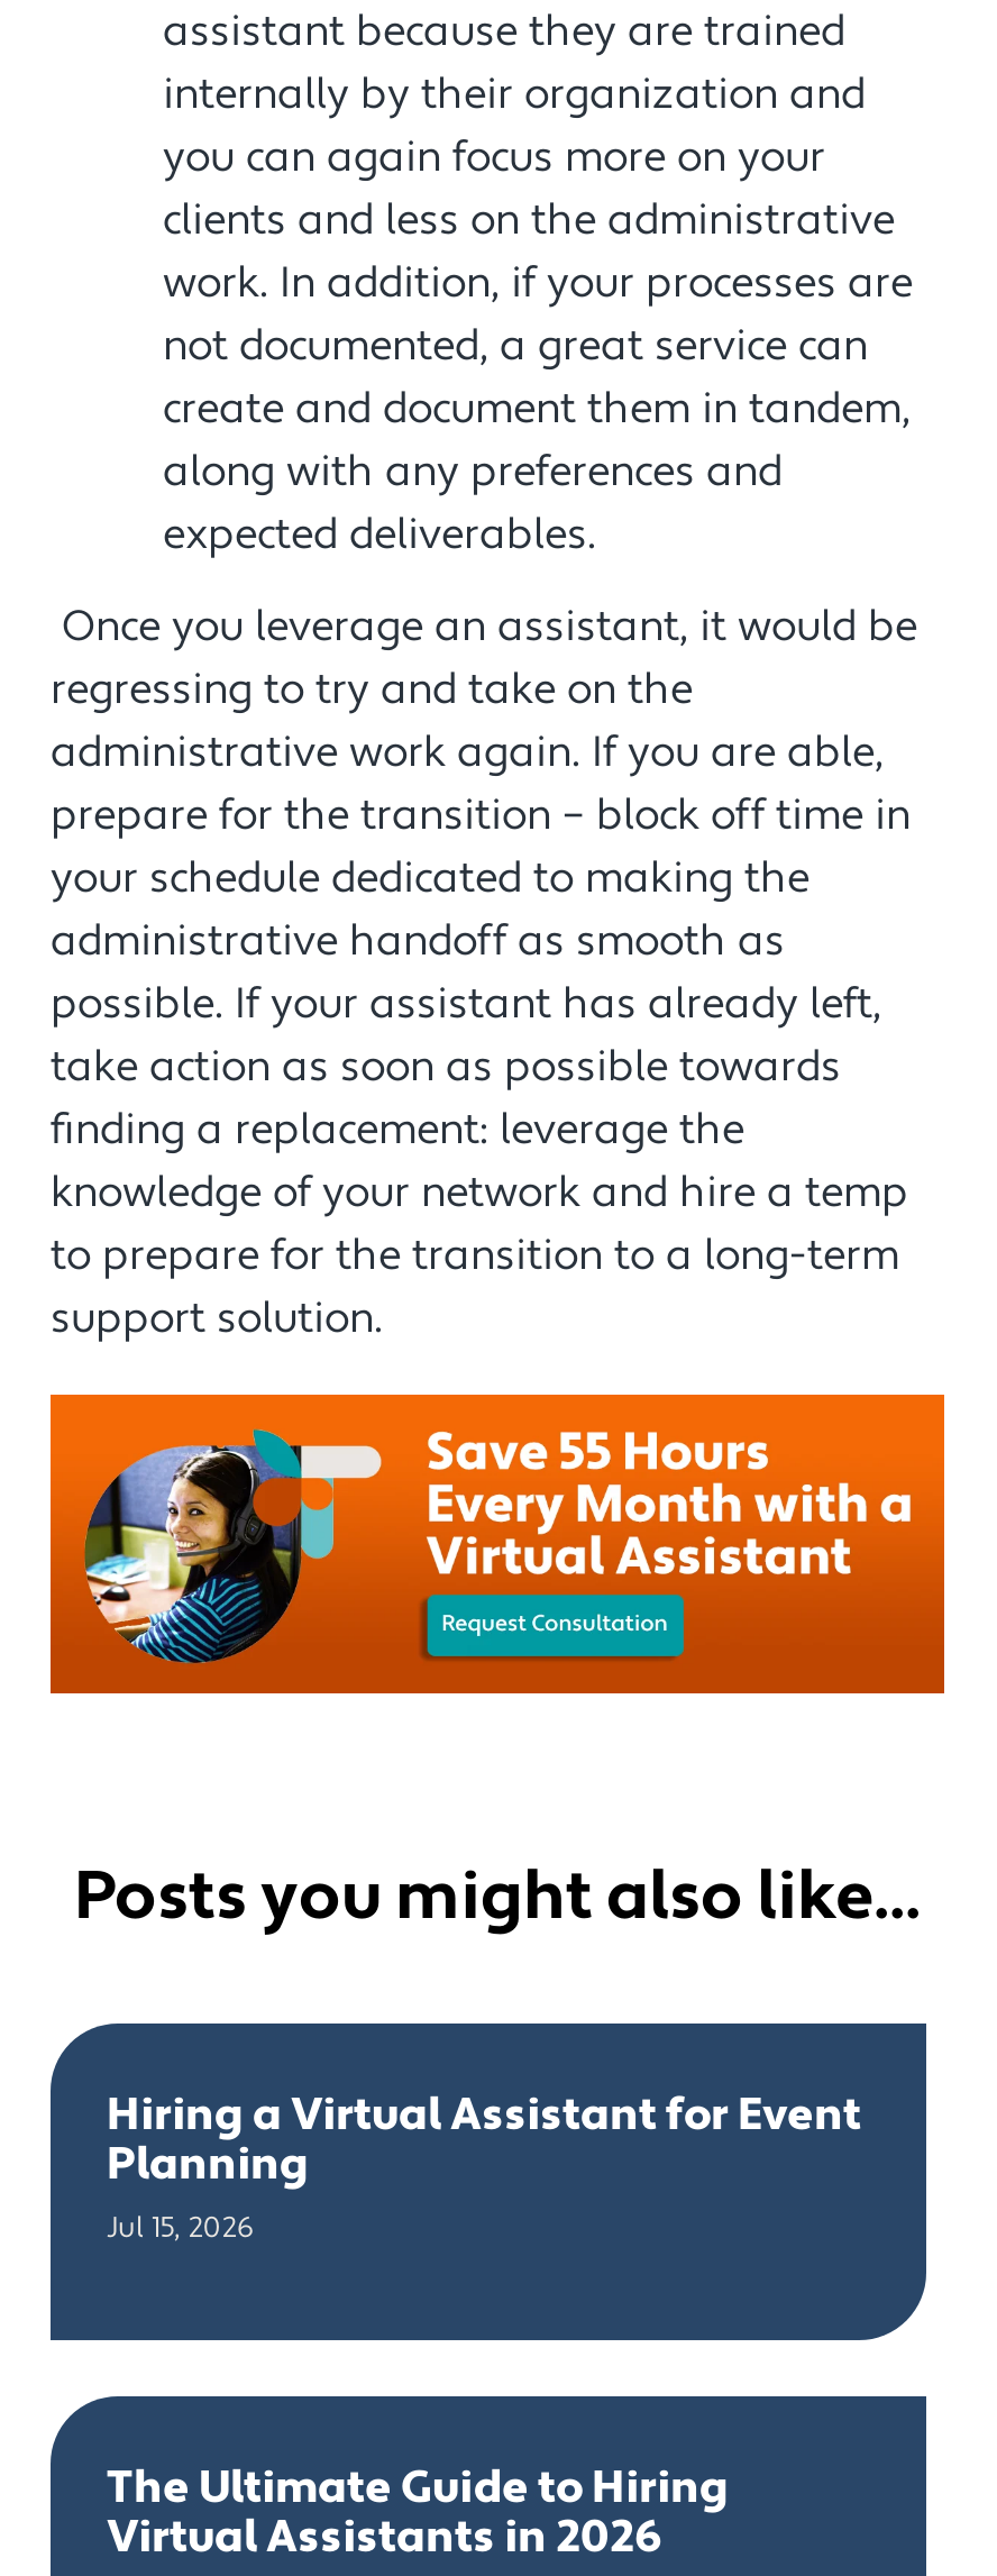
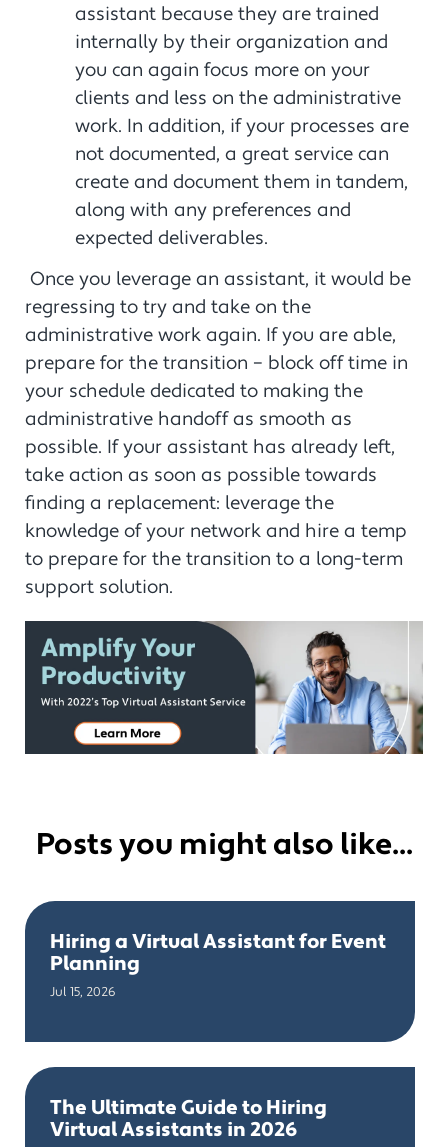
[48,1392,946,1696] [image] -> [24,620,424,755] [image]

